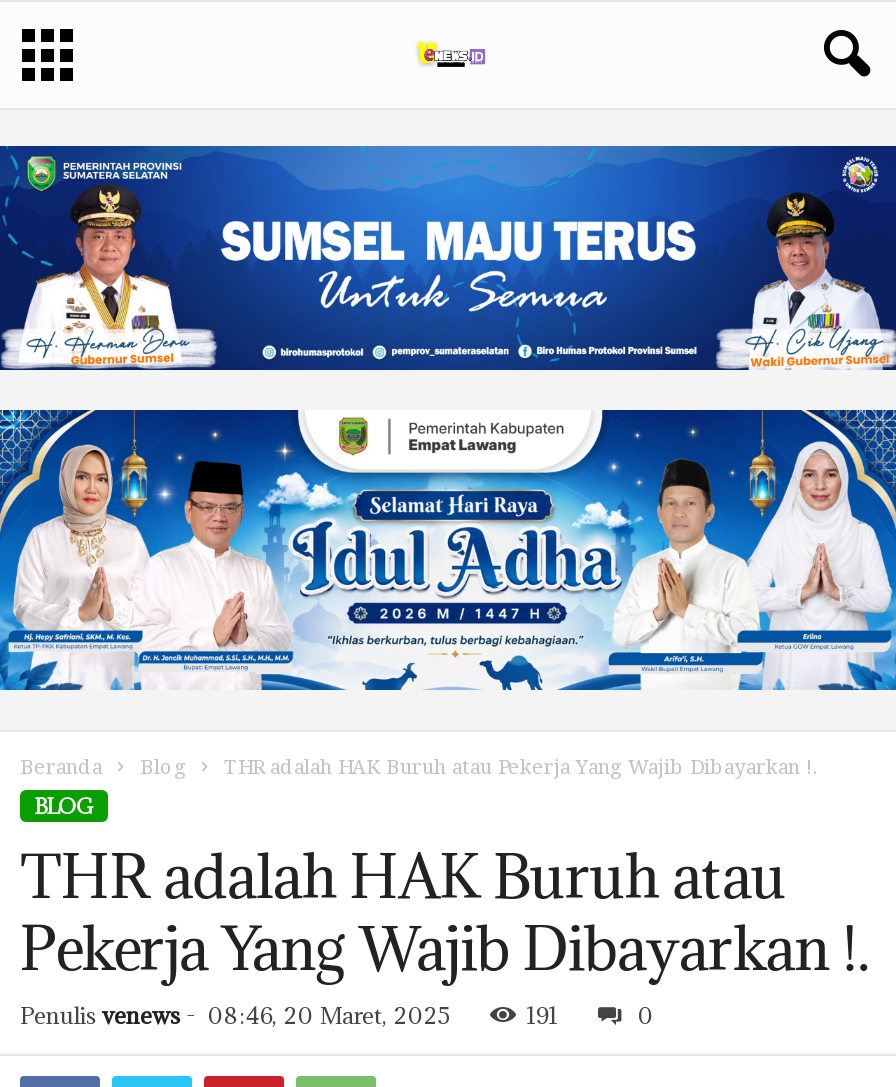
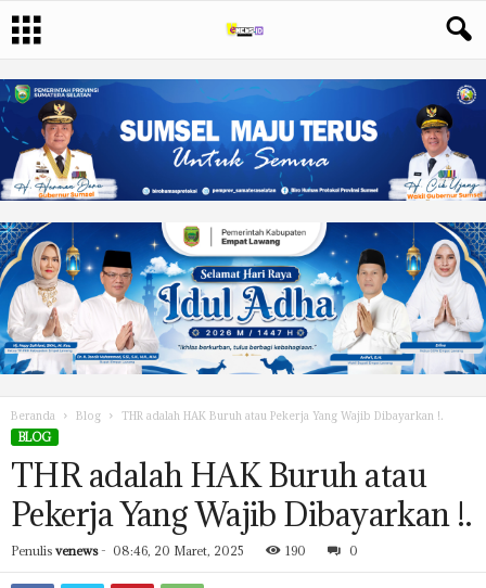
[526,1000,558,1030] 191 -> [285,542,306,559] 190

